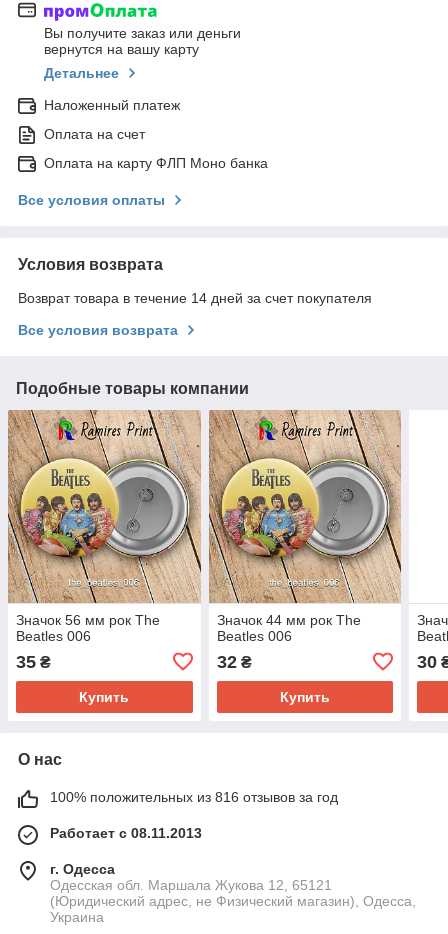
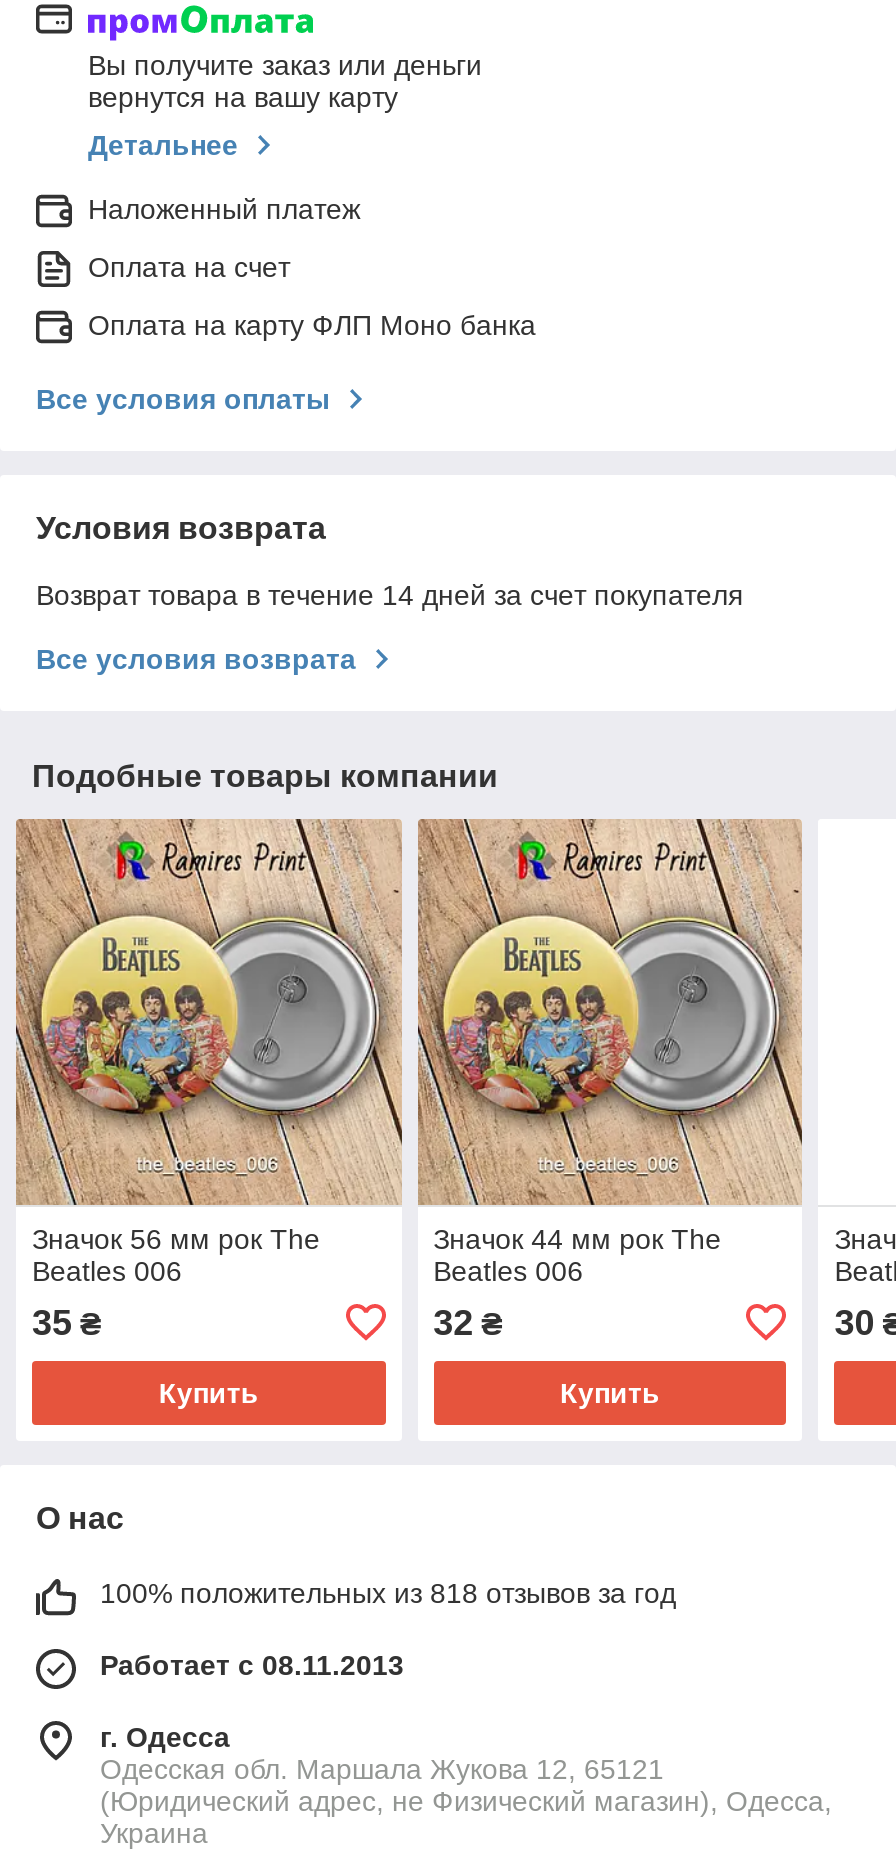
[50,789,338,805] 100% положительных из 816 отзывов за год -> [100,1577,676,1609] 100% положительных из 818 отзывов за год

